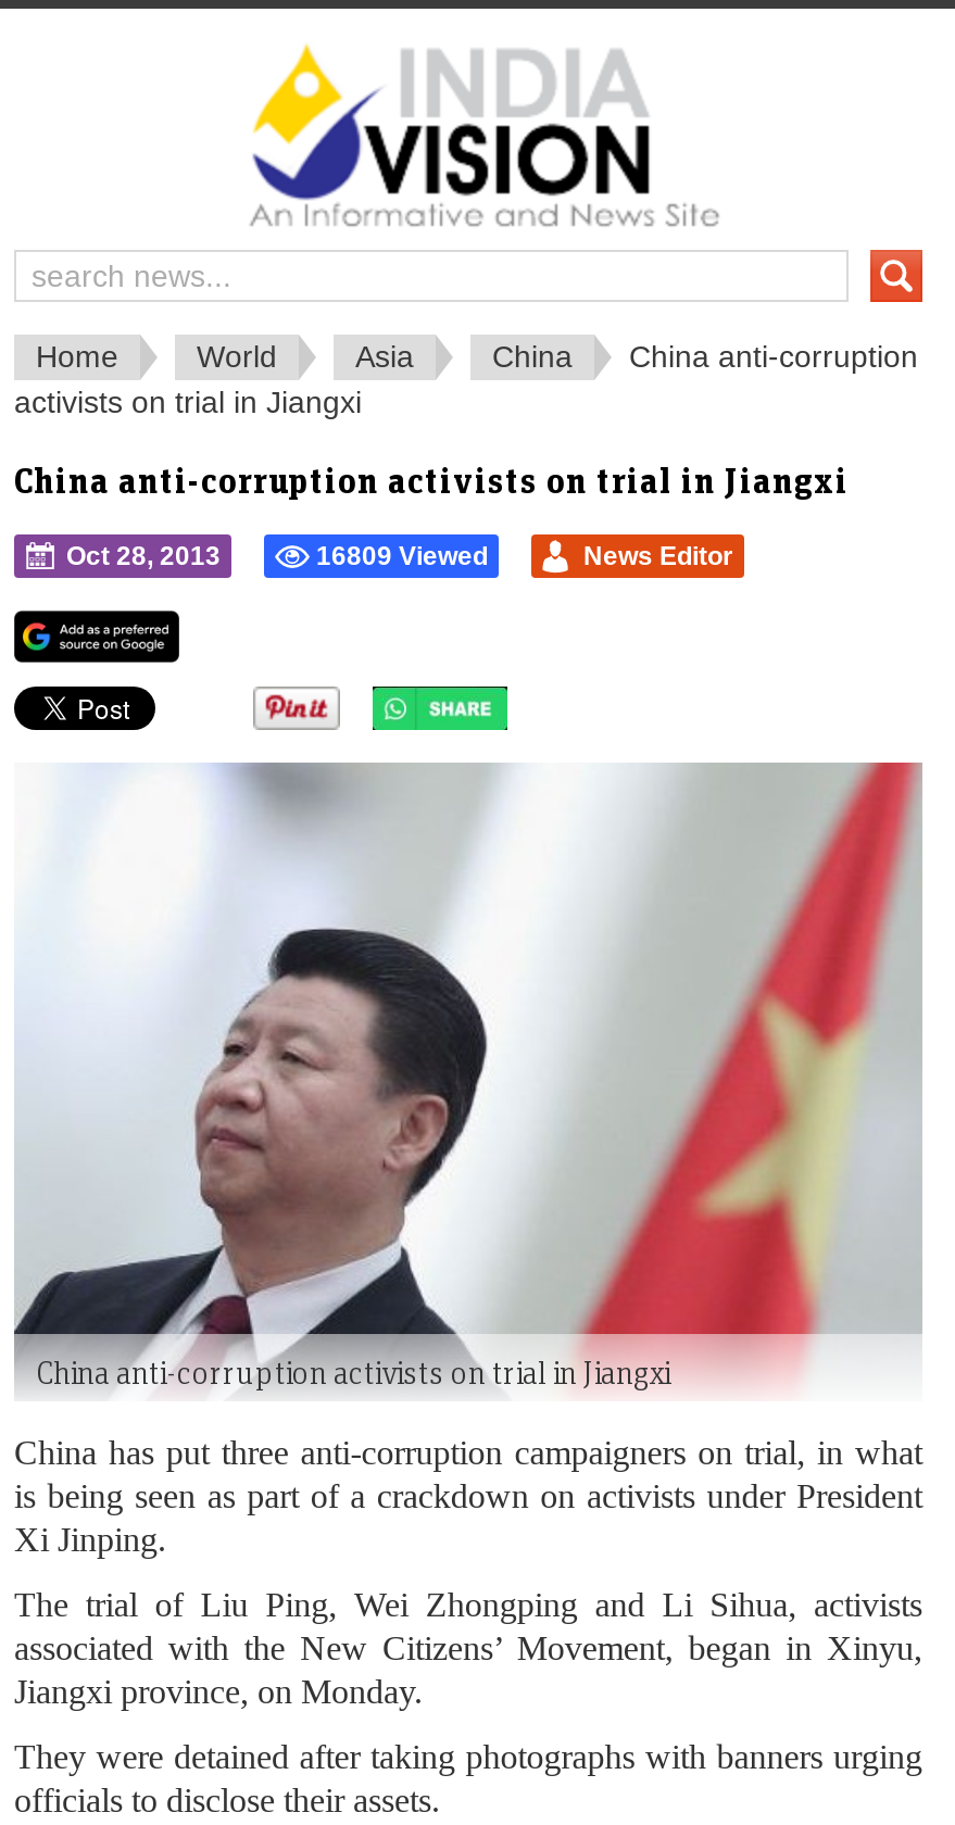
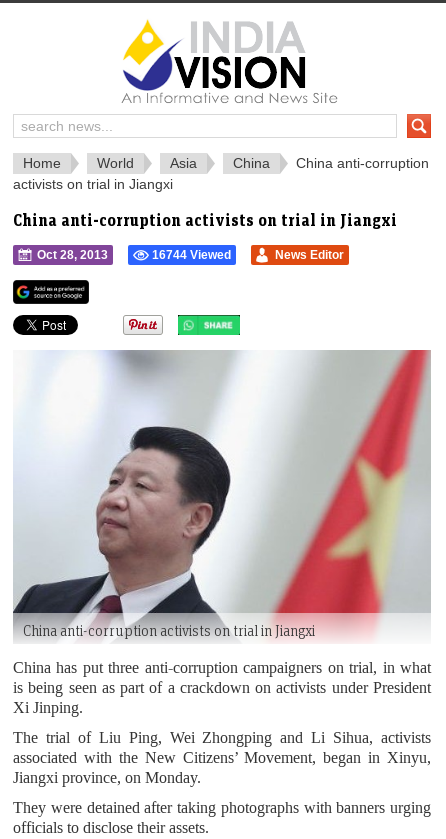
[316,541,488,571] 16809 Viewed -> [152,248,231,262] 16744 Viewed

